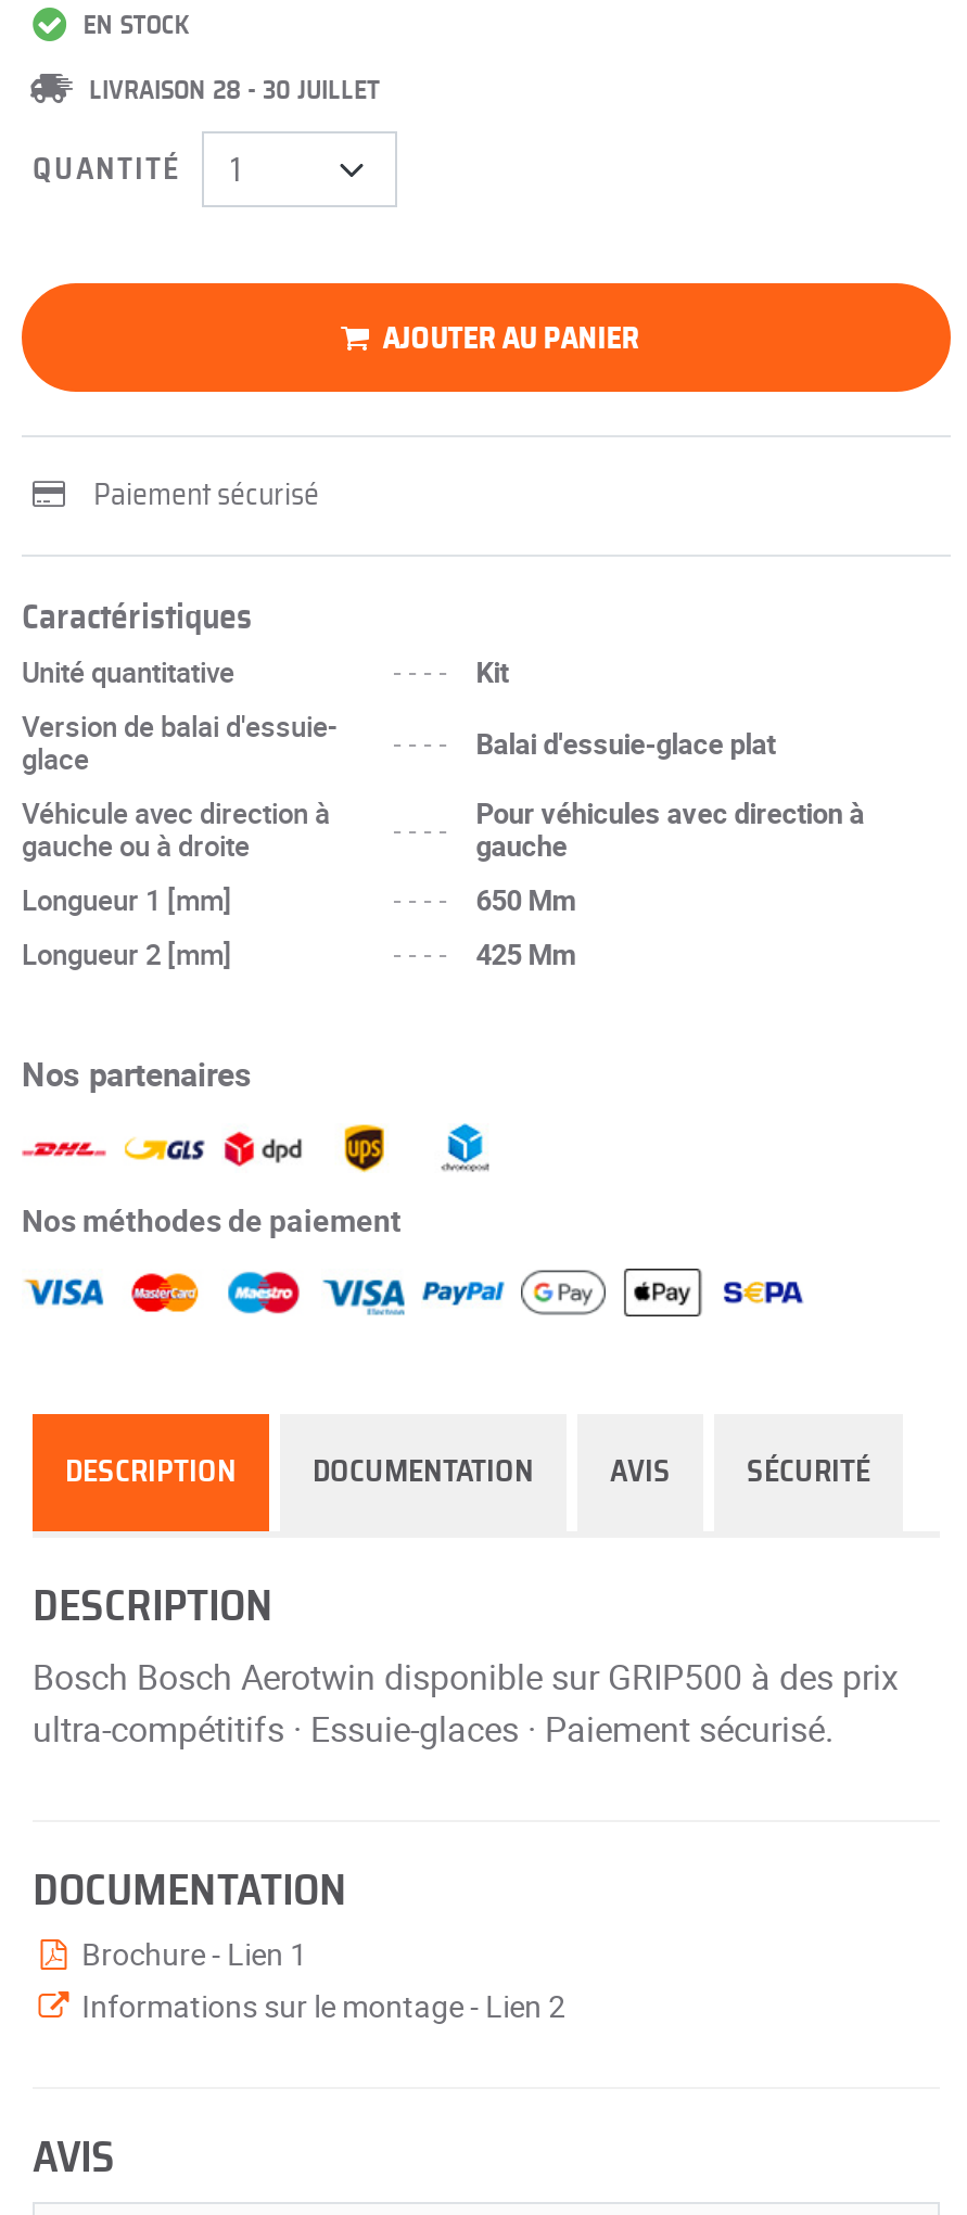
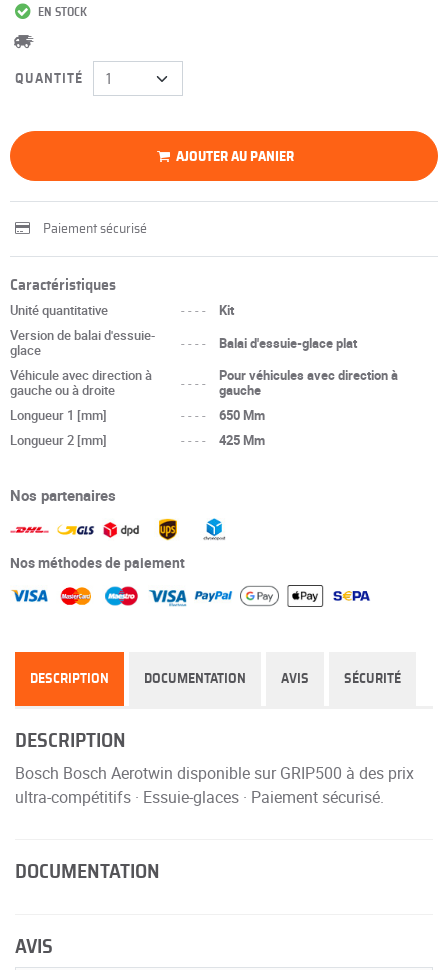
[89,77,380,103] LIVRAISON 28 - 30 JUILLET -> none
[75,1933,566,2027] Brochure - Lien 1 | Informations sur le montage - Lien 2 -> none

